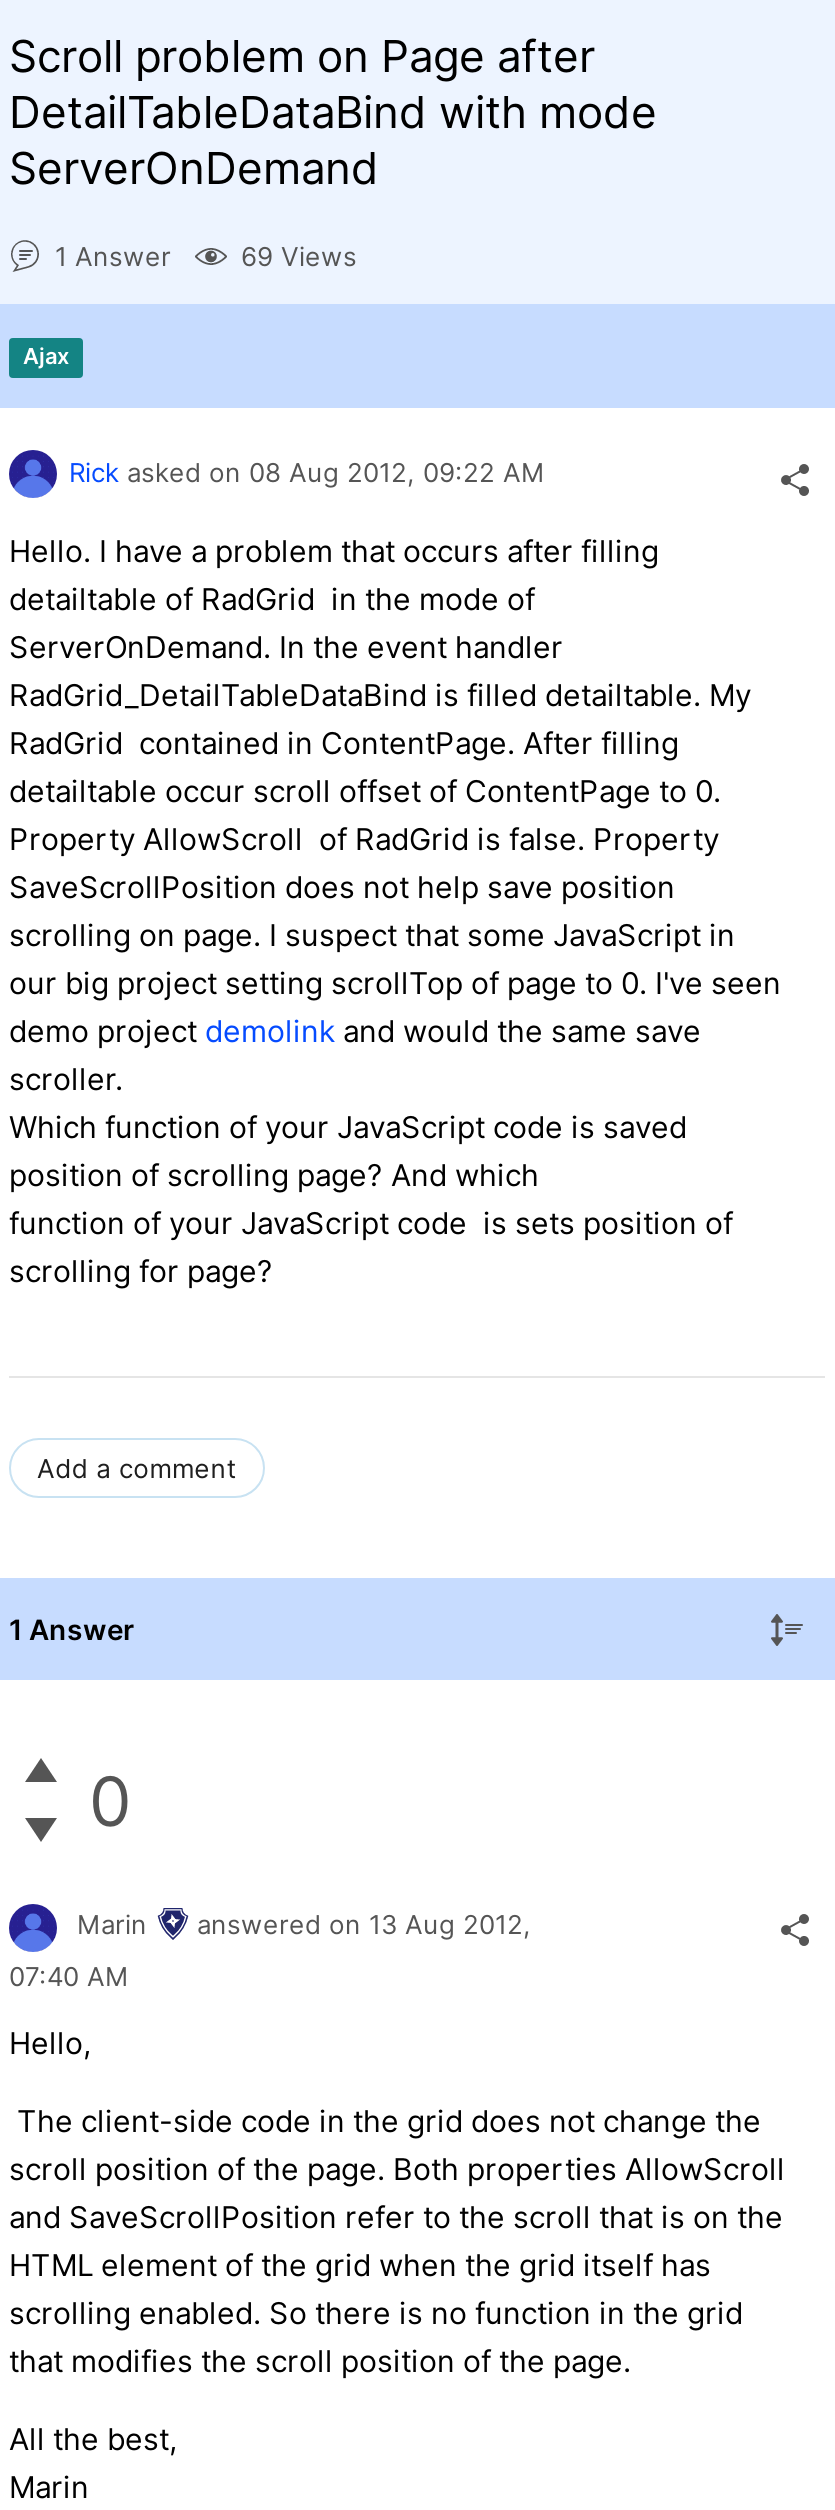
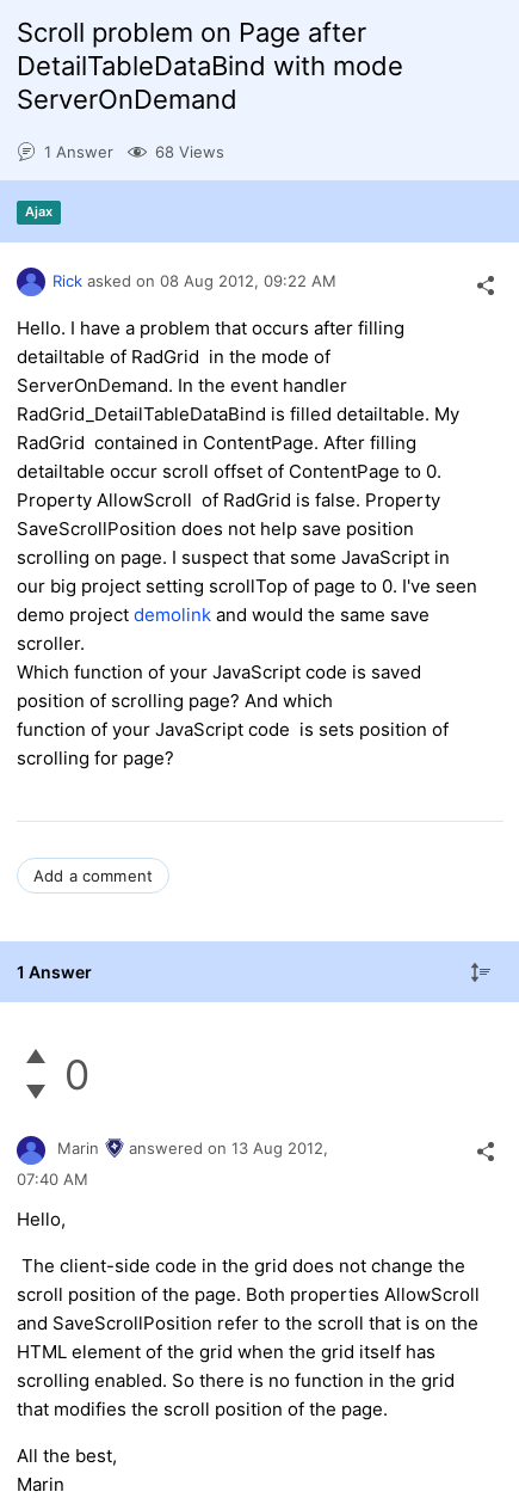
[241,241,357,273] 69 Views -> [155,143,224,162] 68 Views

